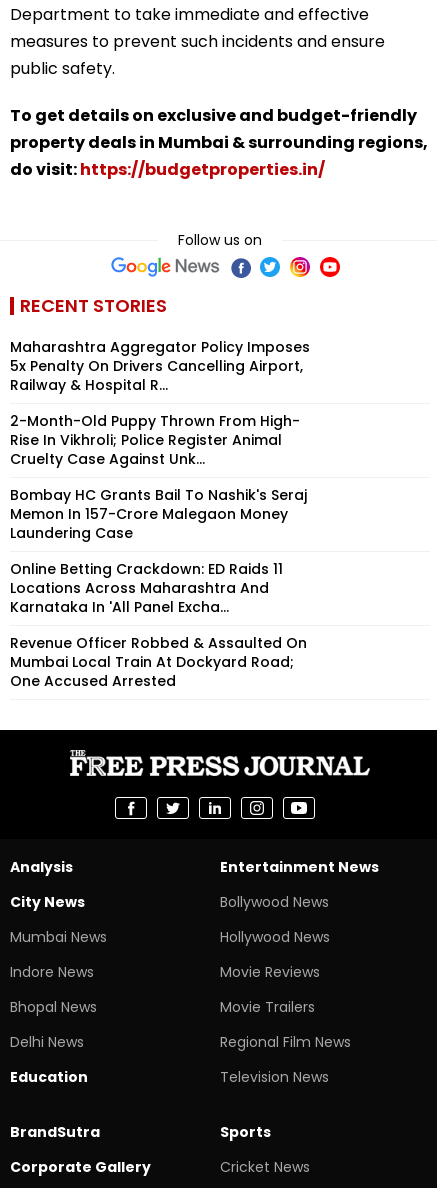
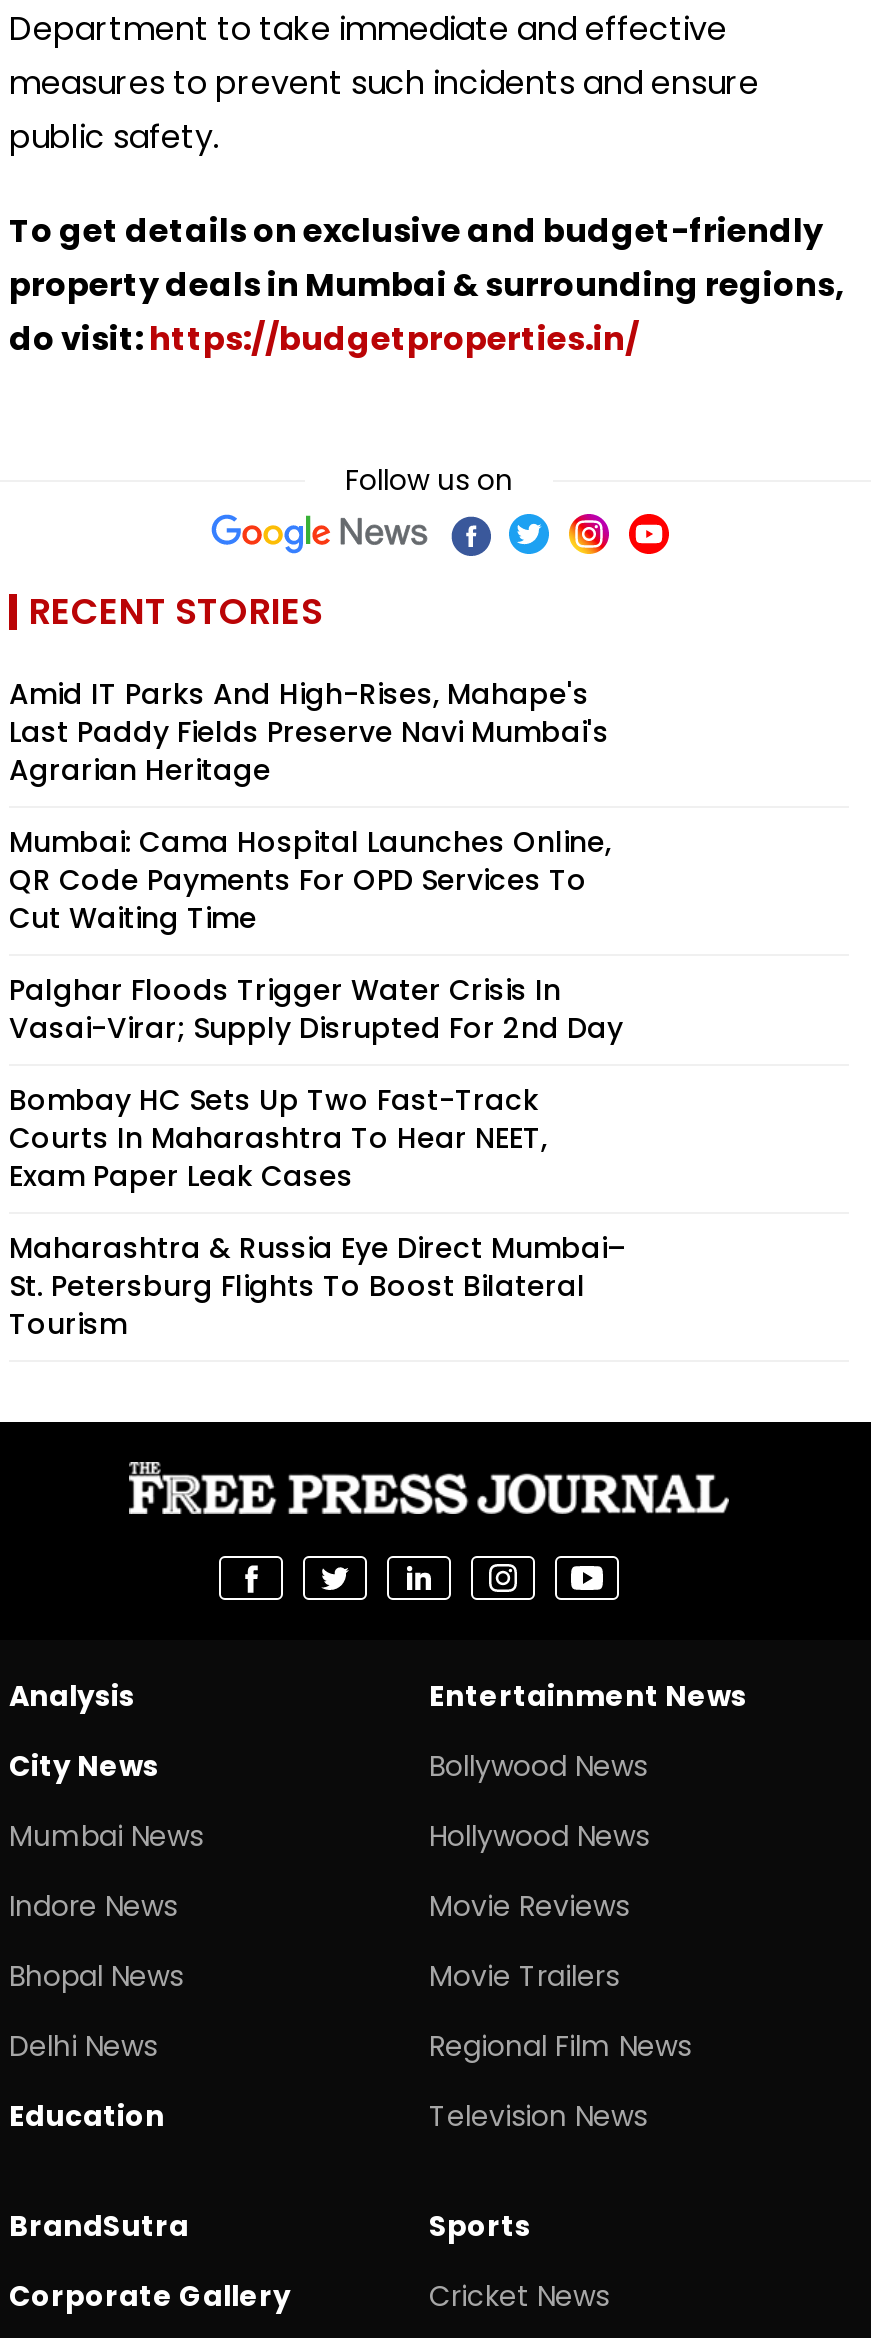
[10,337,310,395] Maharashtra Aggregator Policy Imposes | 5x Penalty On Drivers Cancelling Airport, | Railway & Hospital R... -> [9,673,609,789] Amid IT Parks And High-Rises, Mahape's | Last Paddy Fields Preserve Navi Mumbai's | Agrarian Heritage
[10,411,300,469] 2-Month-Old Puppy Thrown From High- | Rise In Vikhroli; Police Register Animal | Cruelty Case Against Unk... -> [9,821,611,937] Mumbai: Cama Hospital Launches Online, | QR Code Payments For OPD Services To | Cut Waiting Time
[10,485,307,543] Bombay HC Grants Bail To Nashik's Seraj | Memon In ₹157-Crore Malegaon Money | Laundering Case -> [9,969,623,1047] Palghar Floods Trigger Water Crisis In | Vasai-Virar; Supply Disrupted For 2nd Day
[10,559,283,617] Online Betting Crackdown: ED Raids 11 | Locations Across Maharashtra And | Karnataka In 'All Panel Excha... -> [9,1079,547,1195] Bombay HC Sets Up Two Fast-Track | Courts In Maharashtra To Hear NEET, | Exam Paper Leak Cases
[10,633,307,691] Revenue Officer Robbed & Assaulted On | Mumbai Local Train At Dockyard Road; | One Accused Arrested -> [9,1227,625,1343] Maharashtra & Russia Eye Direct Mumbai– | St. Petersburg Flights To Boost Bilateral | Tourism

